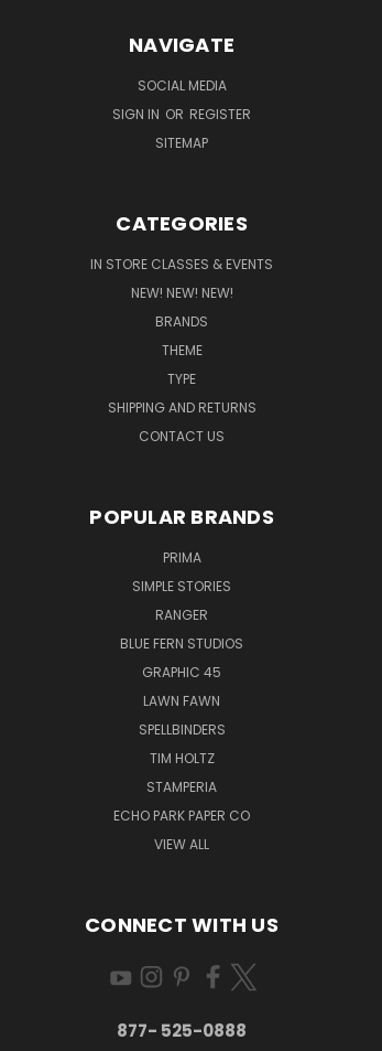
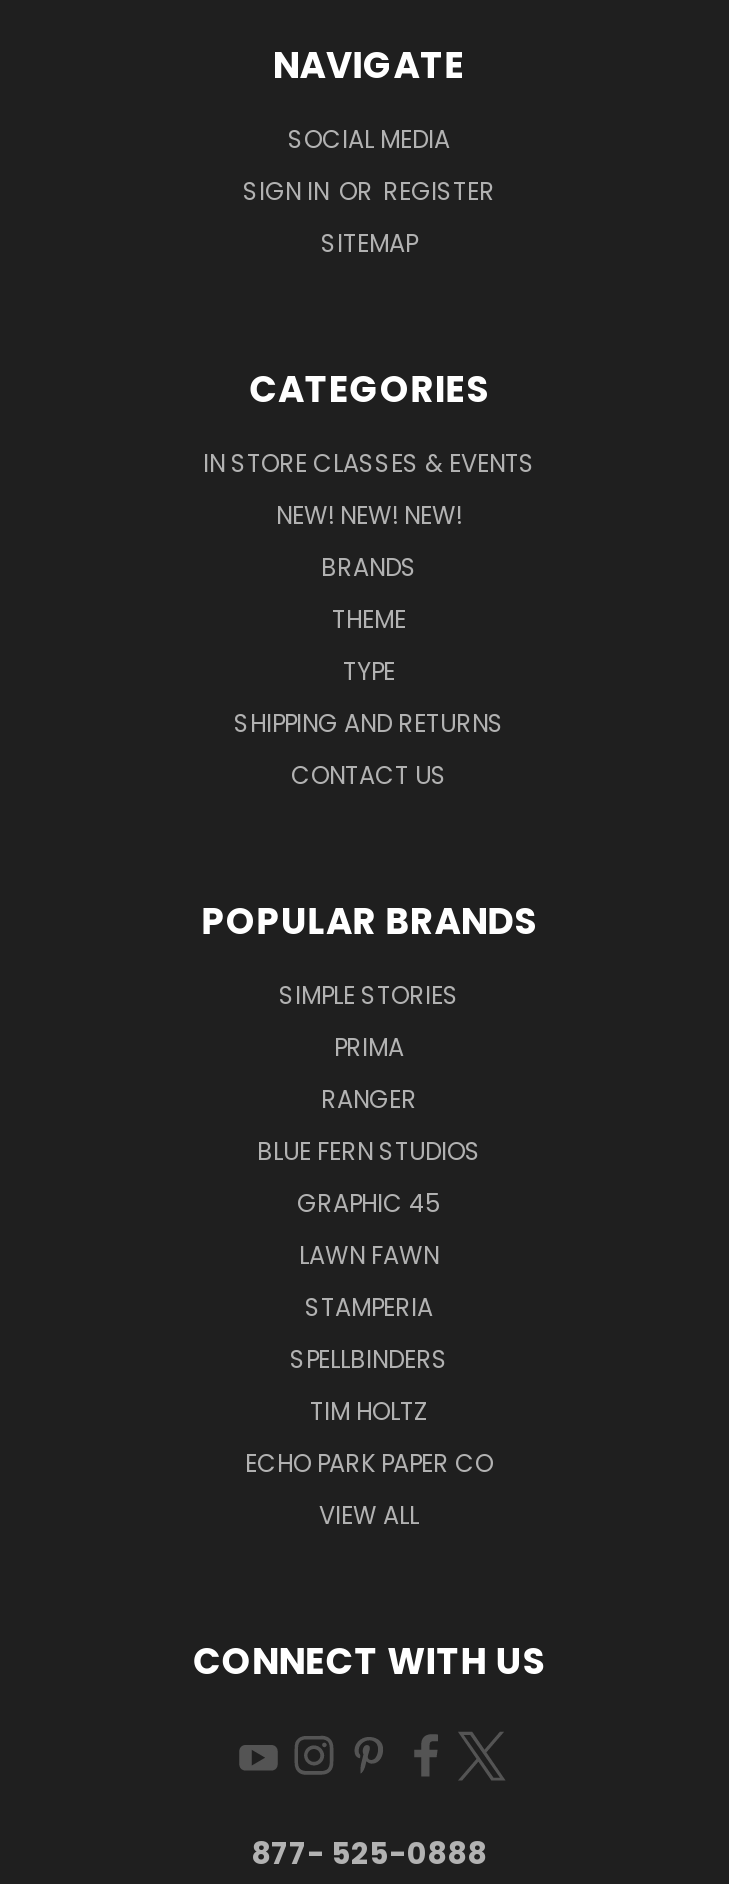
moved [162,548,201,567] -> [334,1030,404,1064]: PRIMA
moved [132,577,231,596] -> [279,978,459,1012]: SIMPLE STORIES
moved [138,720,225,768] -> [290,1342,448,1428]: SPELLBINDERS | TIM HOLTZ
moved [146,777,217,796] -> [305,1290,433,1324]: STAMPERIA

